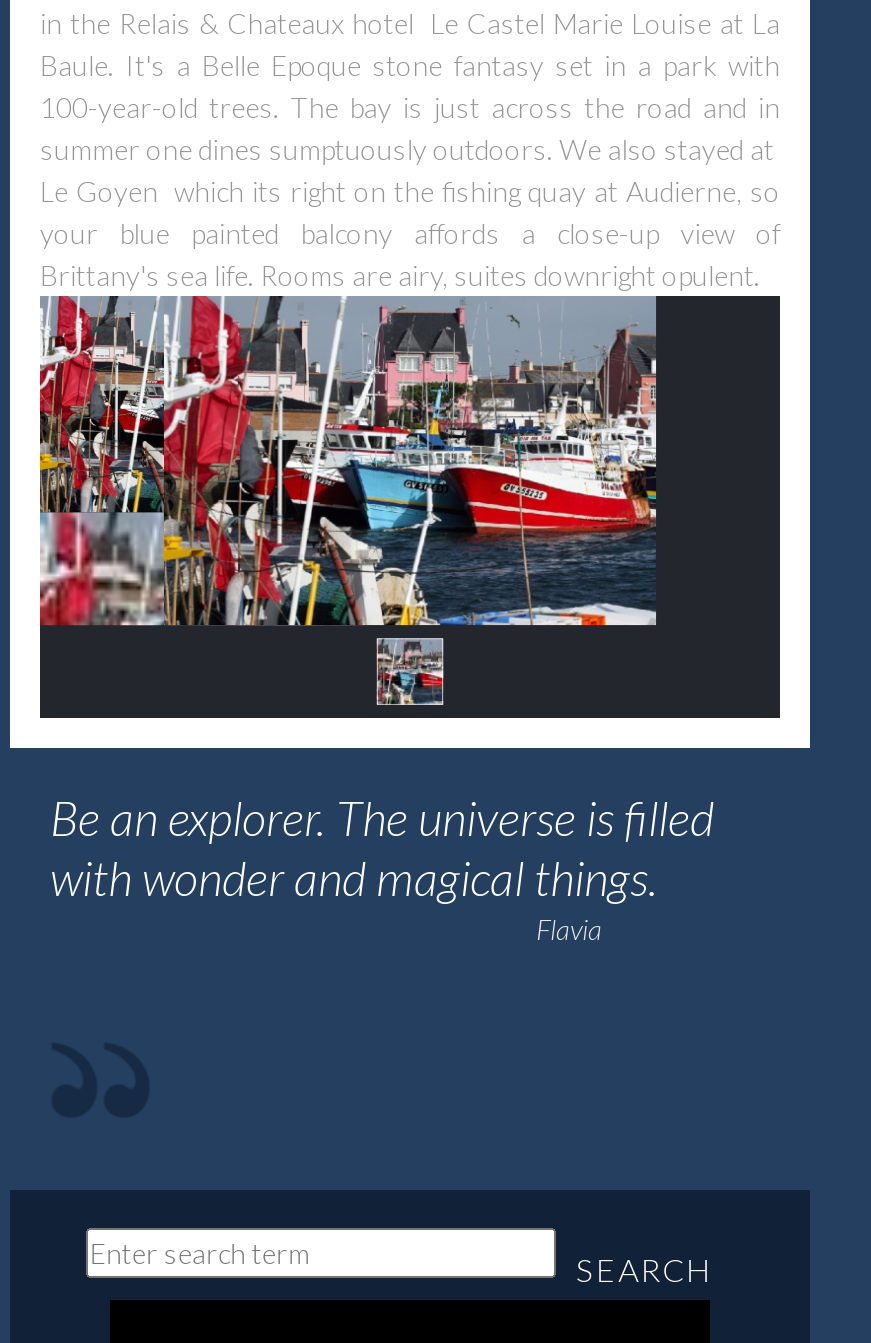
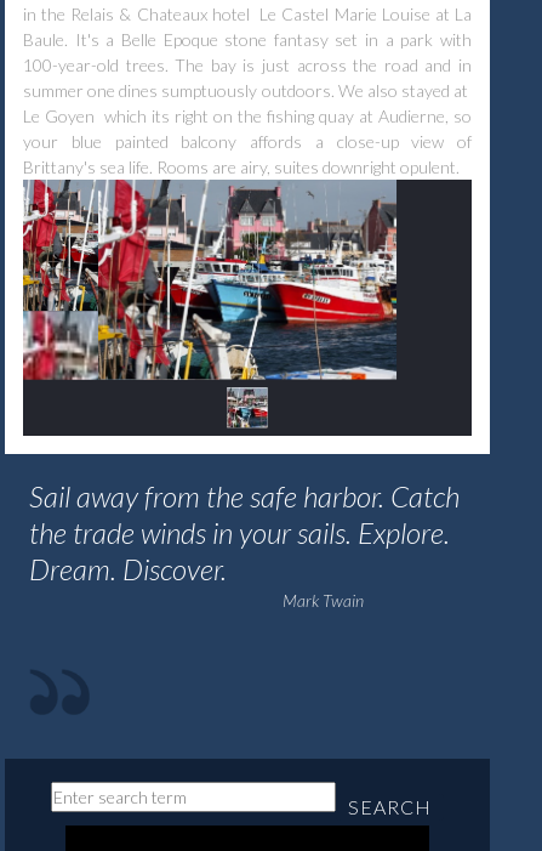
[50,788,714,946] Be an explorer. The universe is filled | with wonder and magical things. | Flavia -> [29,478,460,611] Sail away from the safe harbor. Catch | the trade winds in your sails. Explore. | Dream. Discover. | Mark Twain

